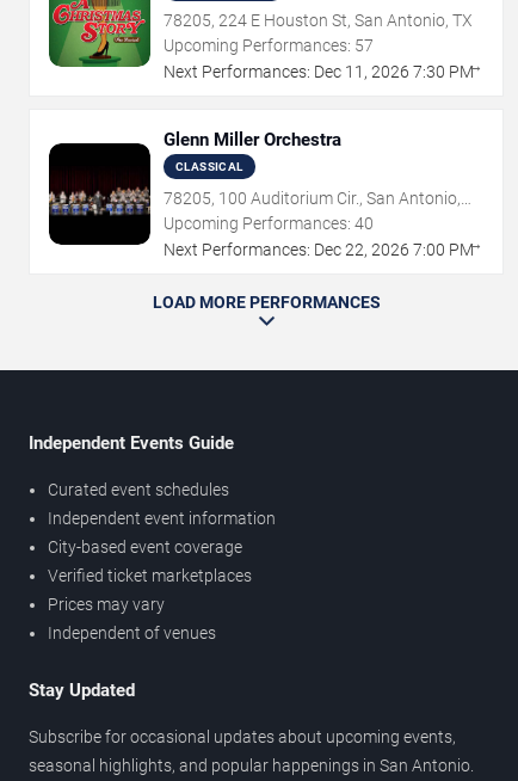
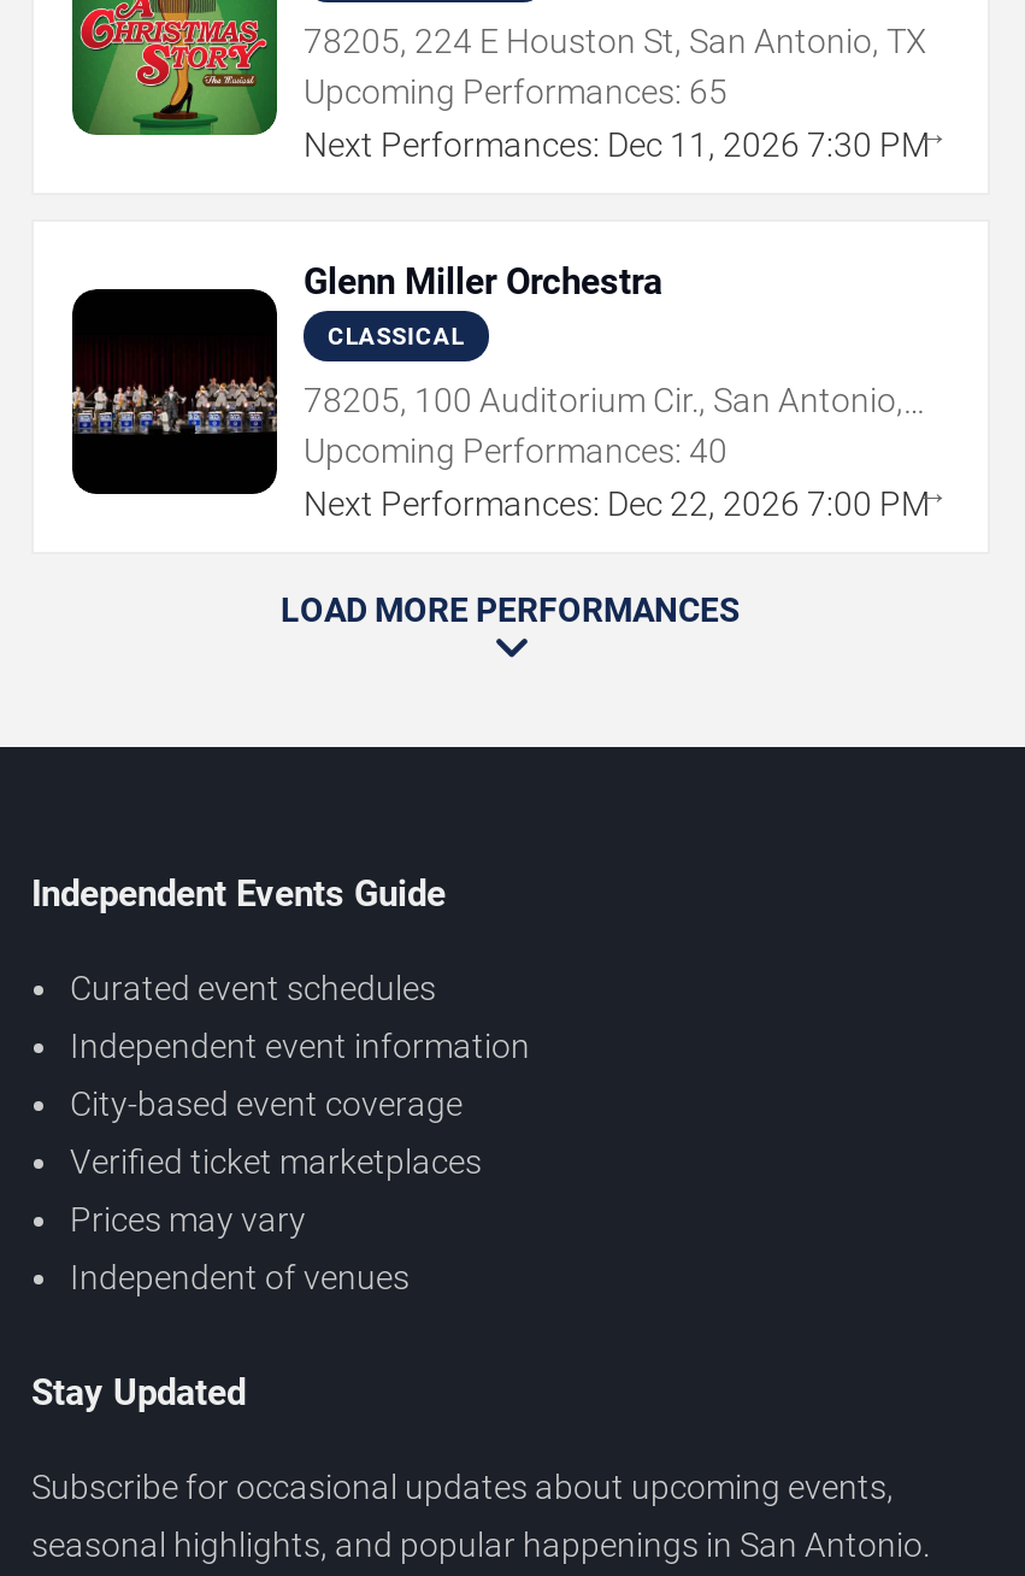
[164,36,374,55] Upcoming Performances: 57 -> [304,73,727,112] Upcoming Performances: 65

